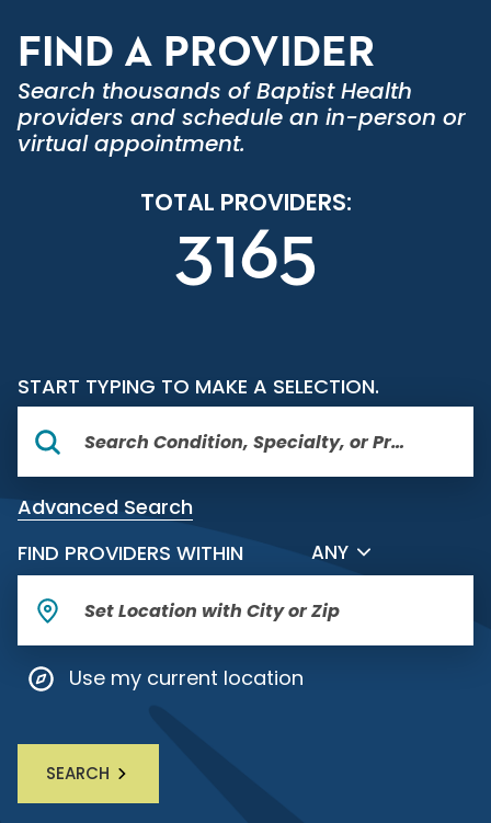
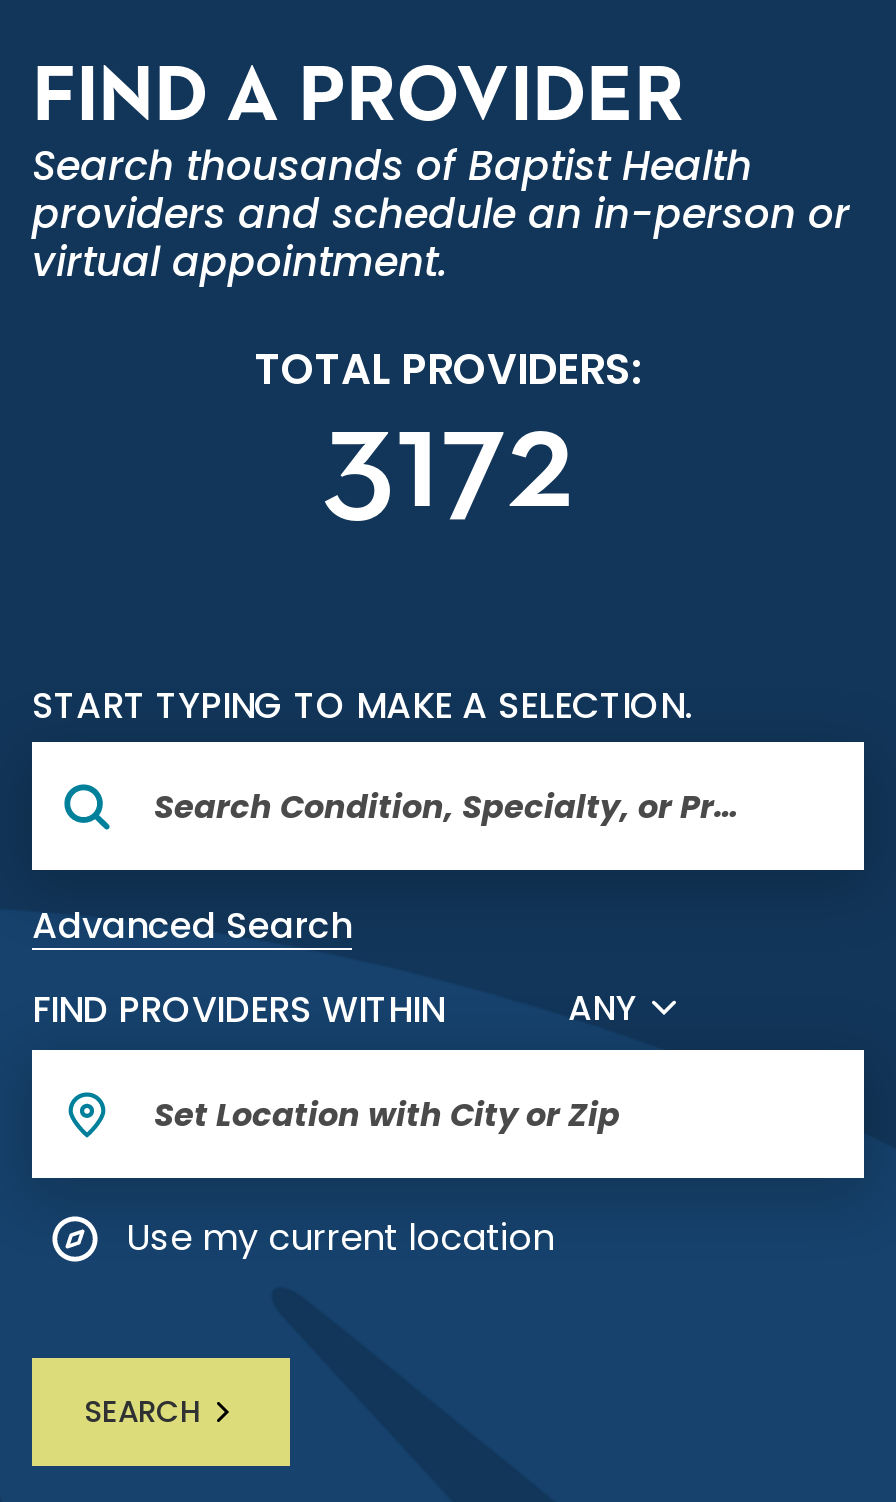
[174,216,317,295] 3165 -> [322,394,574,538] 3172

